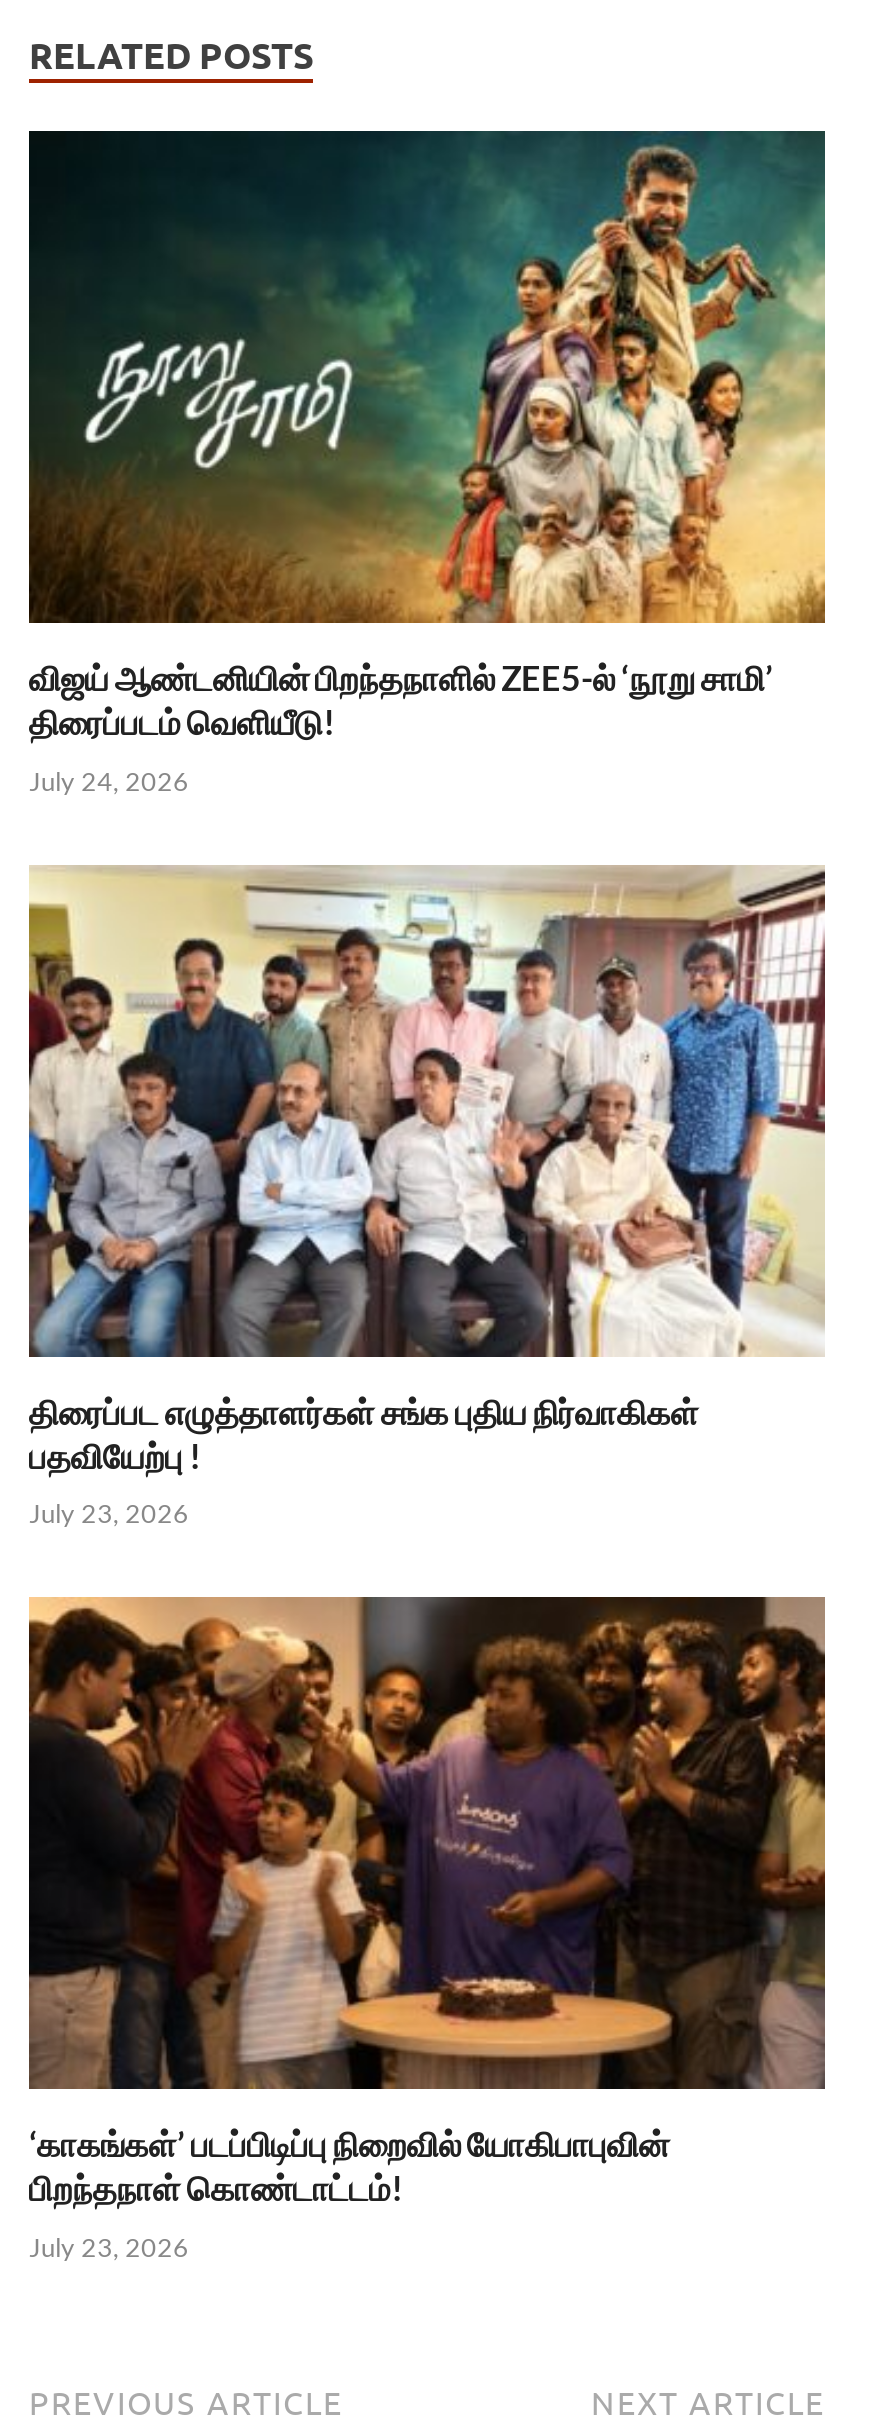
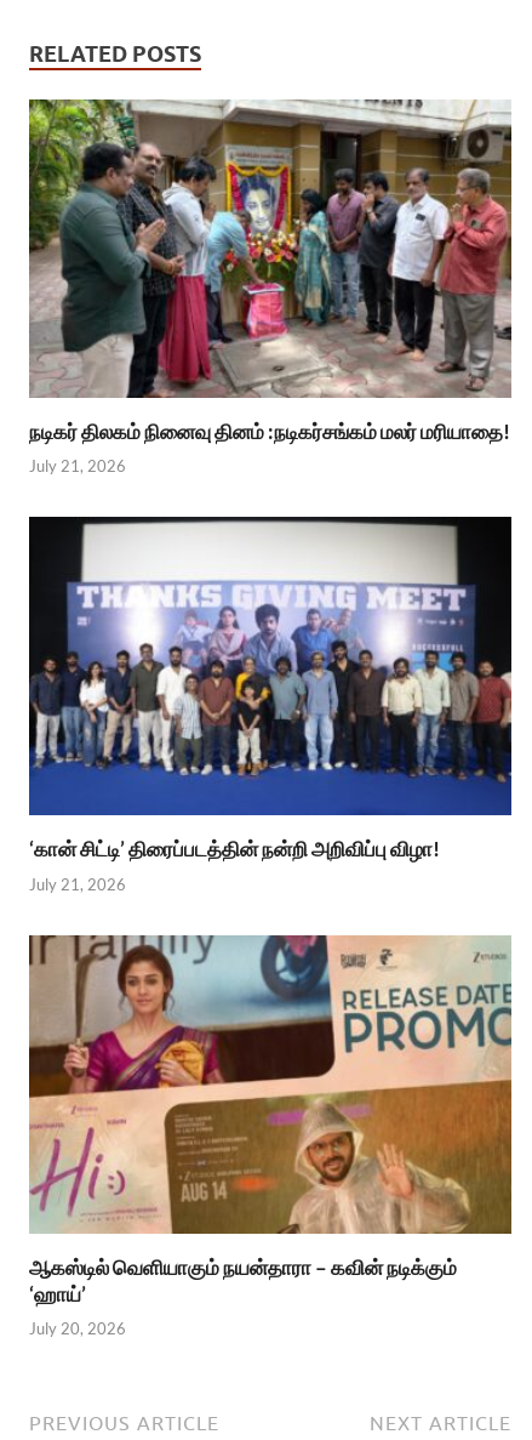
[27,128,827,744] [image] | விஜய் ஆண்டனியின் பிறந்தநாளில் ZEE5-ல் ‘நூறு சாமி’ | திரைப்படம் வெளியீடு! -> [28,98,513,444] [image] | நடிகர் திலகம் நினைவு தினம் :நடிகர்சங்கம் மலர் மரியாதை!
[29,765,189,797] July 24, 2026 -> [29,457,126,476] July 21, 2026
[27,864,827,1476] [image] | திரைப்பட எழுத்தாளர்கள் சங்க புதிய நிர்வாகிகள் | பதவியேற்பு ! -> [28,516,513,862] [image] | ‘கான் சிட்டி’ திரைப்படத்தின் நன்றி அறிவிப்பு விழா!
[29,1497,189,1529] July 23, 2026 -> [29,874,126,894] July 21, 2026
[27,1594,825,2209] [image] | ‘காகங்கள்’ படப்பிடிப்பு நிறைவில் யோகிபாபுவின் | பிறந்தநாள் கொண்டாட்டம்! -> [28,934,513,1306] [image] | ஆகஸ்டில் வெளியாகும் நயன்தாரா – கவின் நடிக்கும் | ‘ஹாய்’
[29,2230,189,2262] July 23, 2026 -> [29,1319,126,1338] July 20, 2026

